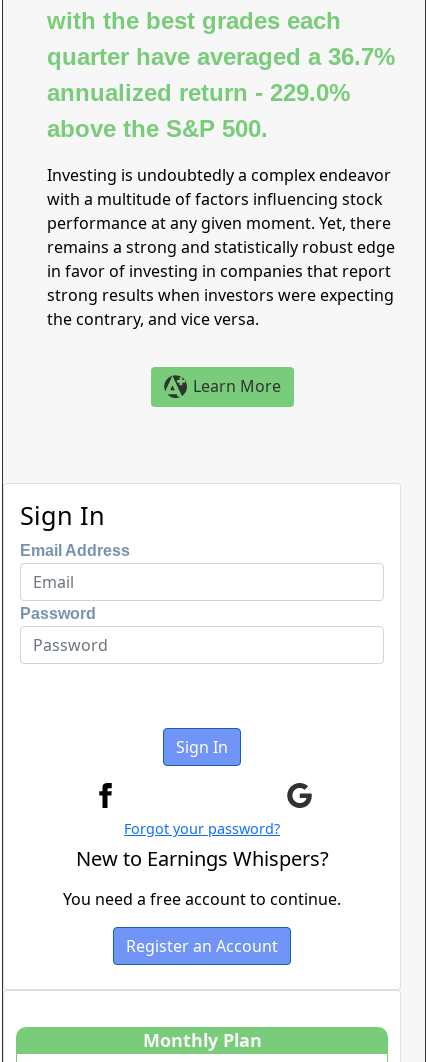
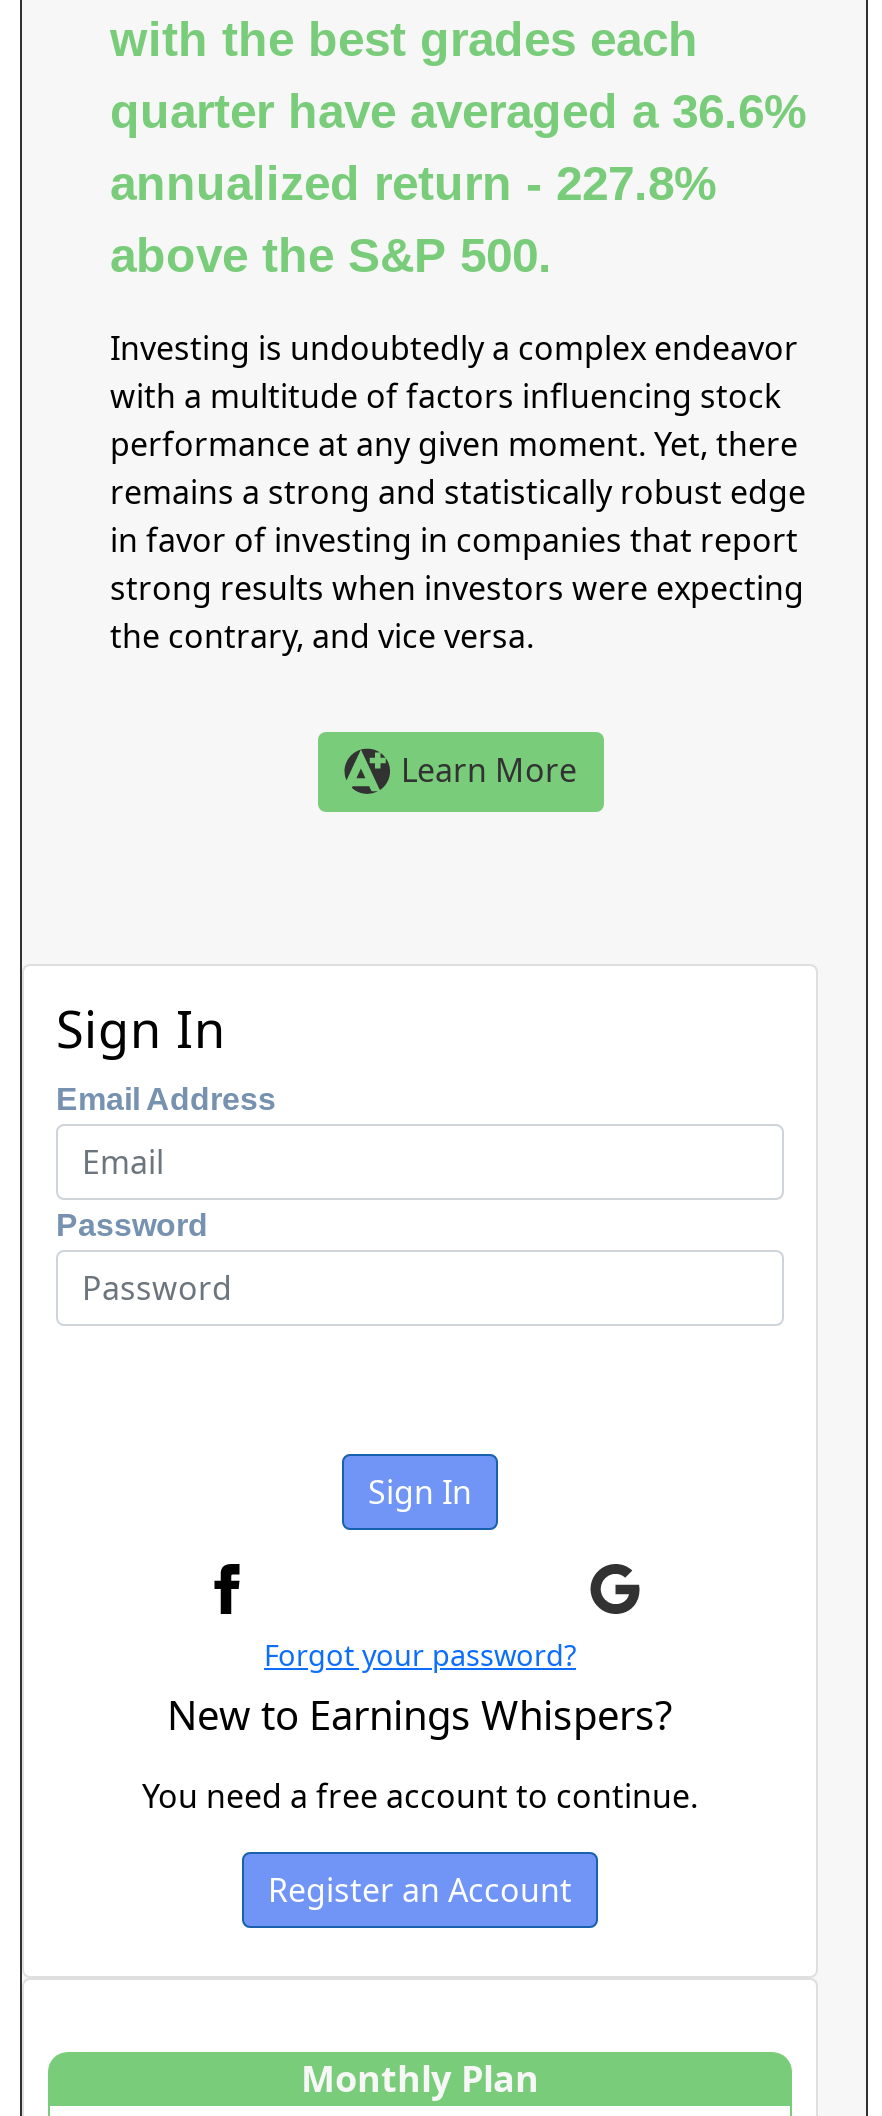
[47,43,395,70] quarter have averaged a 36.7% -> [110,84,806,138] quarter have averaged a 36.6%
[47,79,350,106] annualized return - 229.0% -> [110,156,716,210] annualized return - 227.8%

